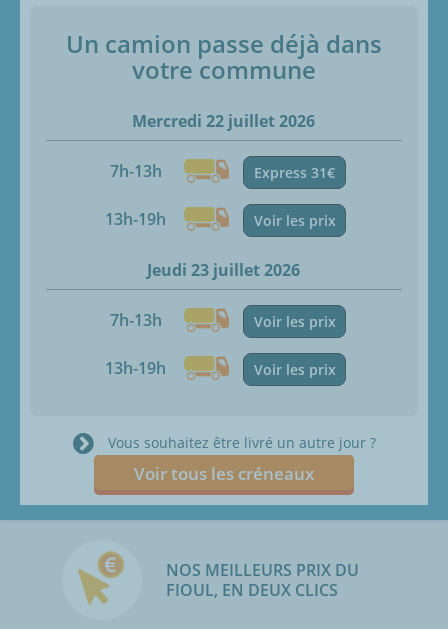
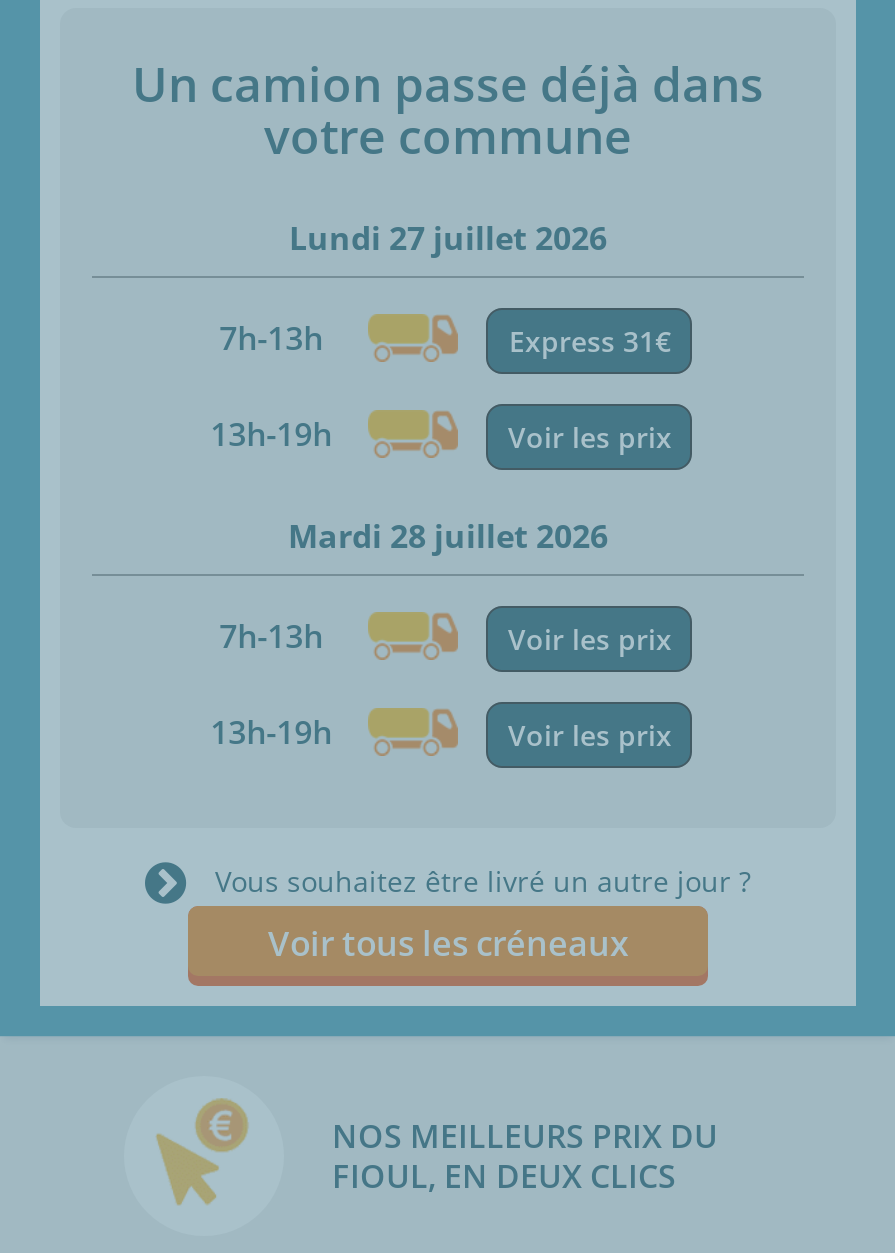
[132,110,315,132] Mercredi 22 juillet 2026 -> [289,216,607,260] Lundi 27 juillet 2026
[147,259,300,281] Jeudi 23 juillet 2026 -> [288,514,608,558] Mardi 28 juillet 2026

